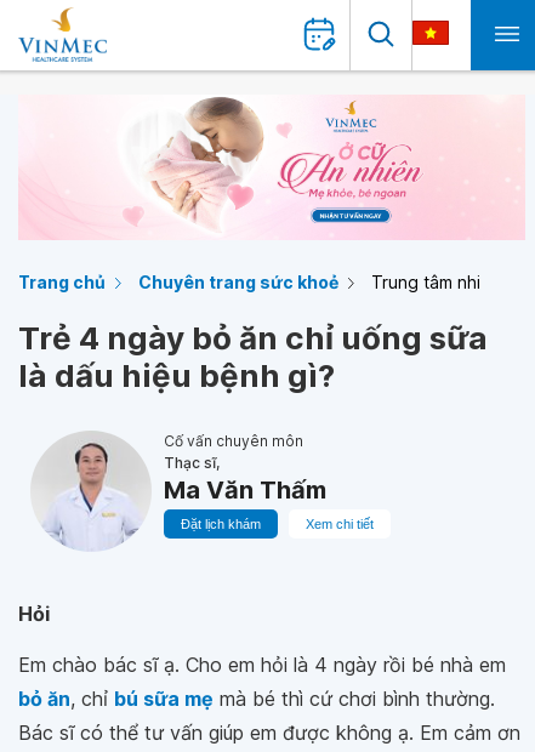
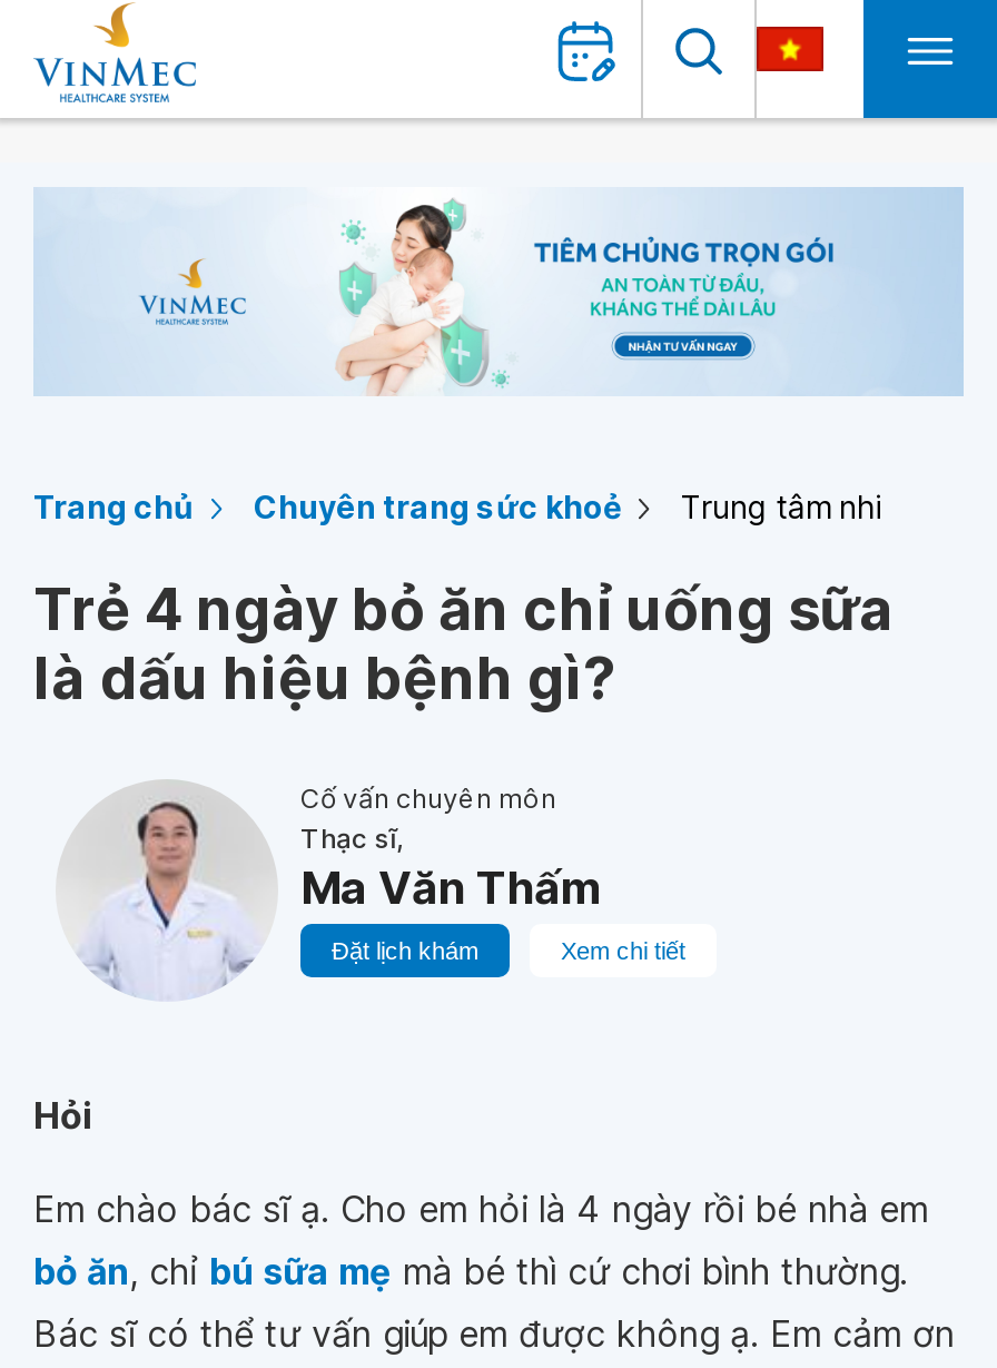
[19,96,524,239] [image] -> [33,167,964,425] [image]

